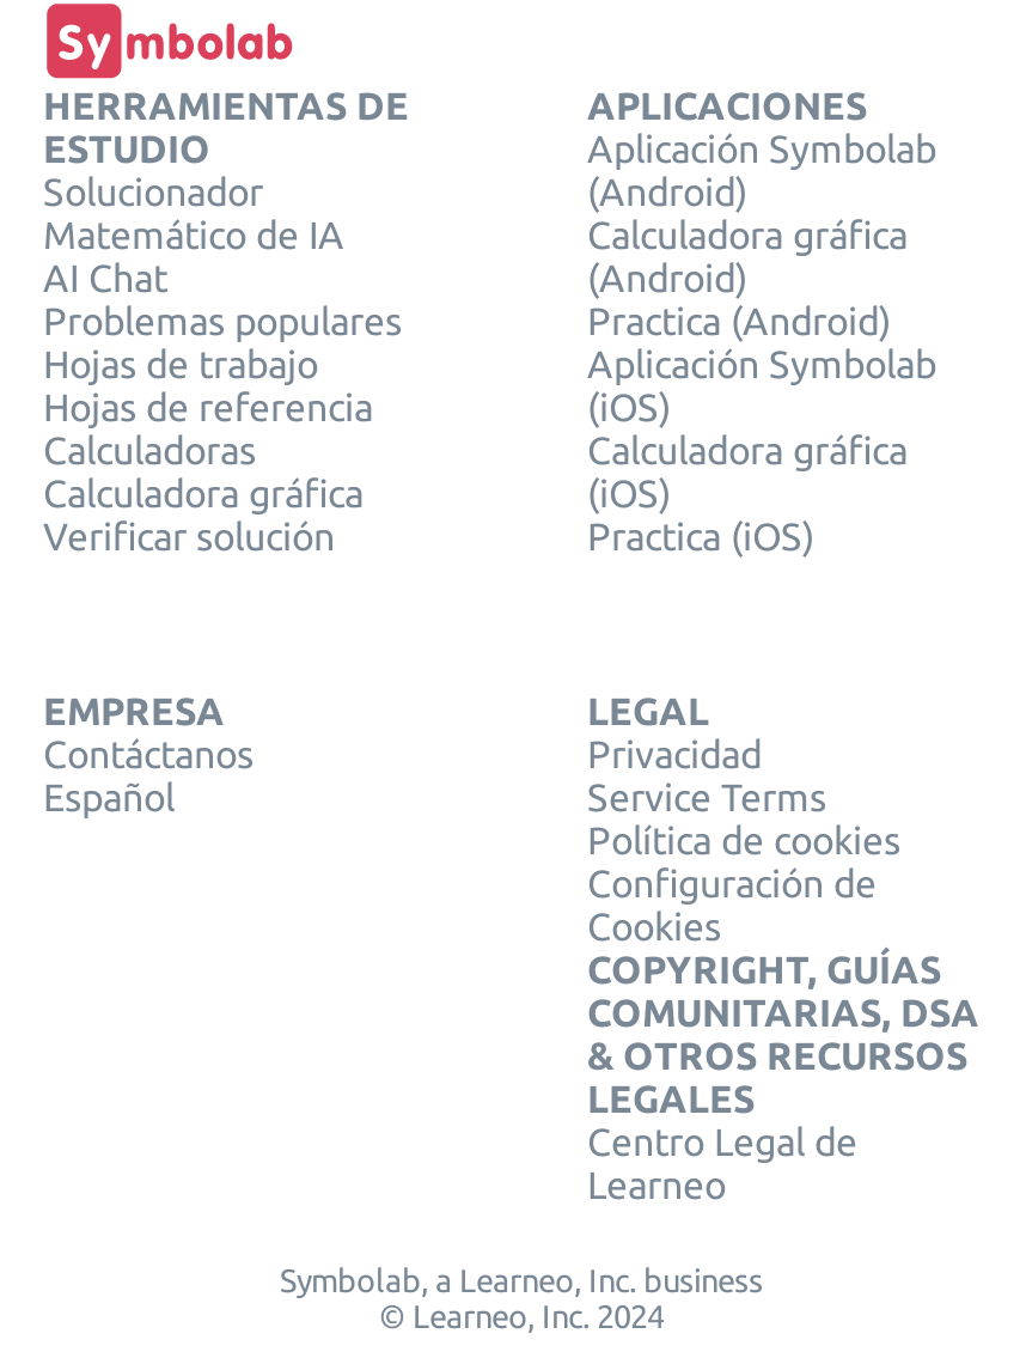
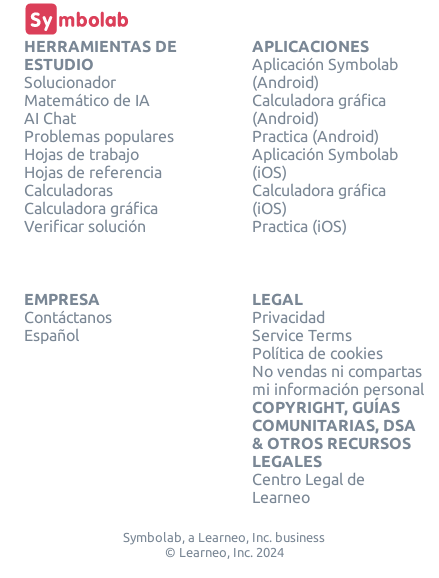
[587,863,877,949] Configuración de | Cookies -> [251,362,423,398] No vendas ni compartas | mi información personal

